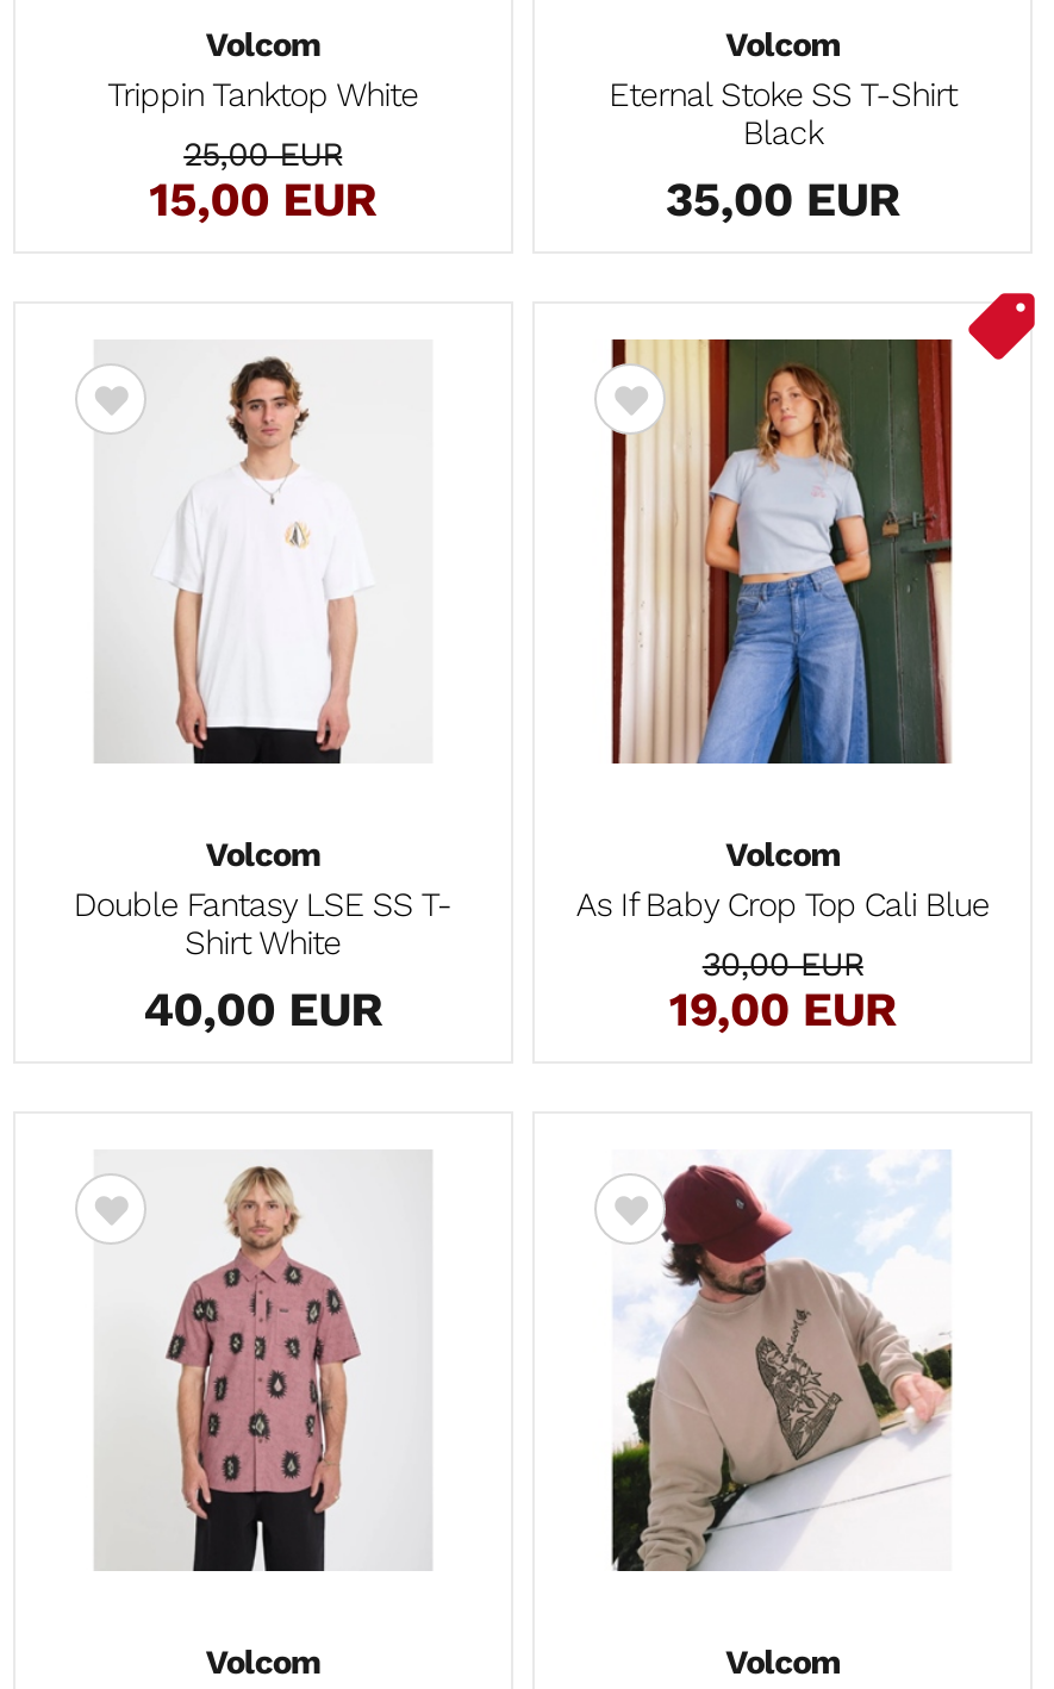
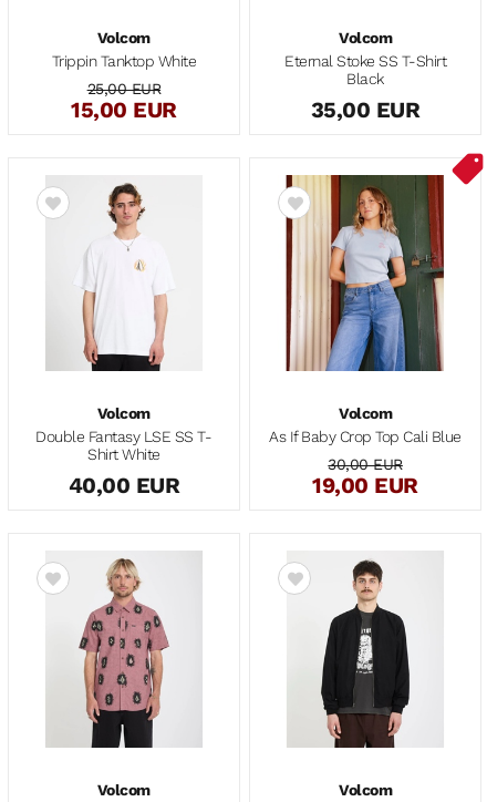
[609,1165,954,1572] [image] -> [286,558,444,749] [image]

